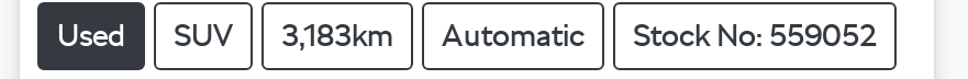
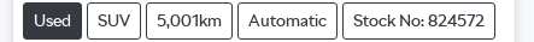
[281,18,393,54] 3,183km -> [157,11,222,30] 5,001km
[633,18,877,54] Stock No: 559052 -> [353,11,485,30] Stock No: 824572

